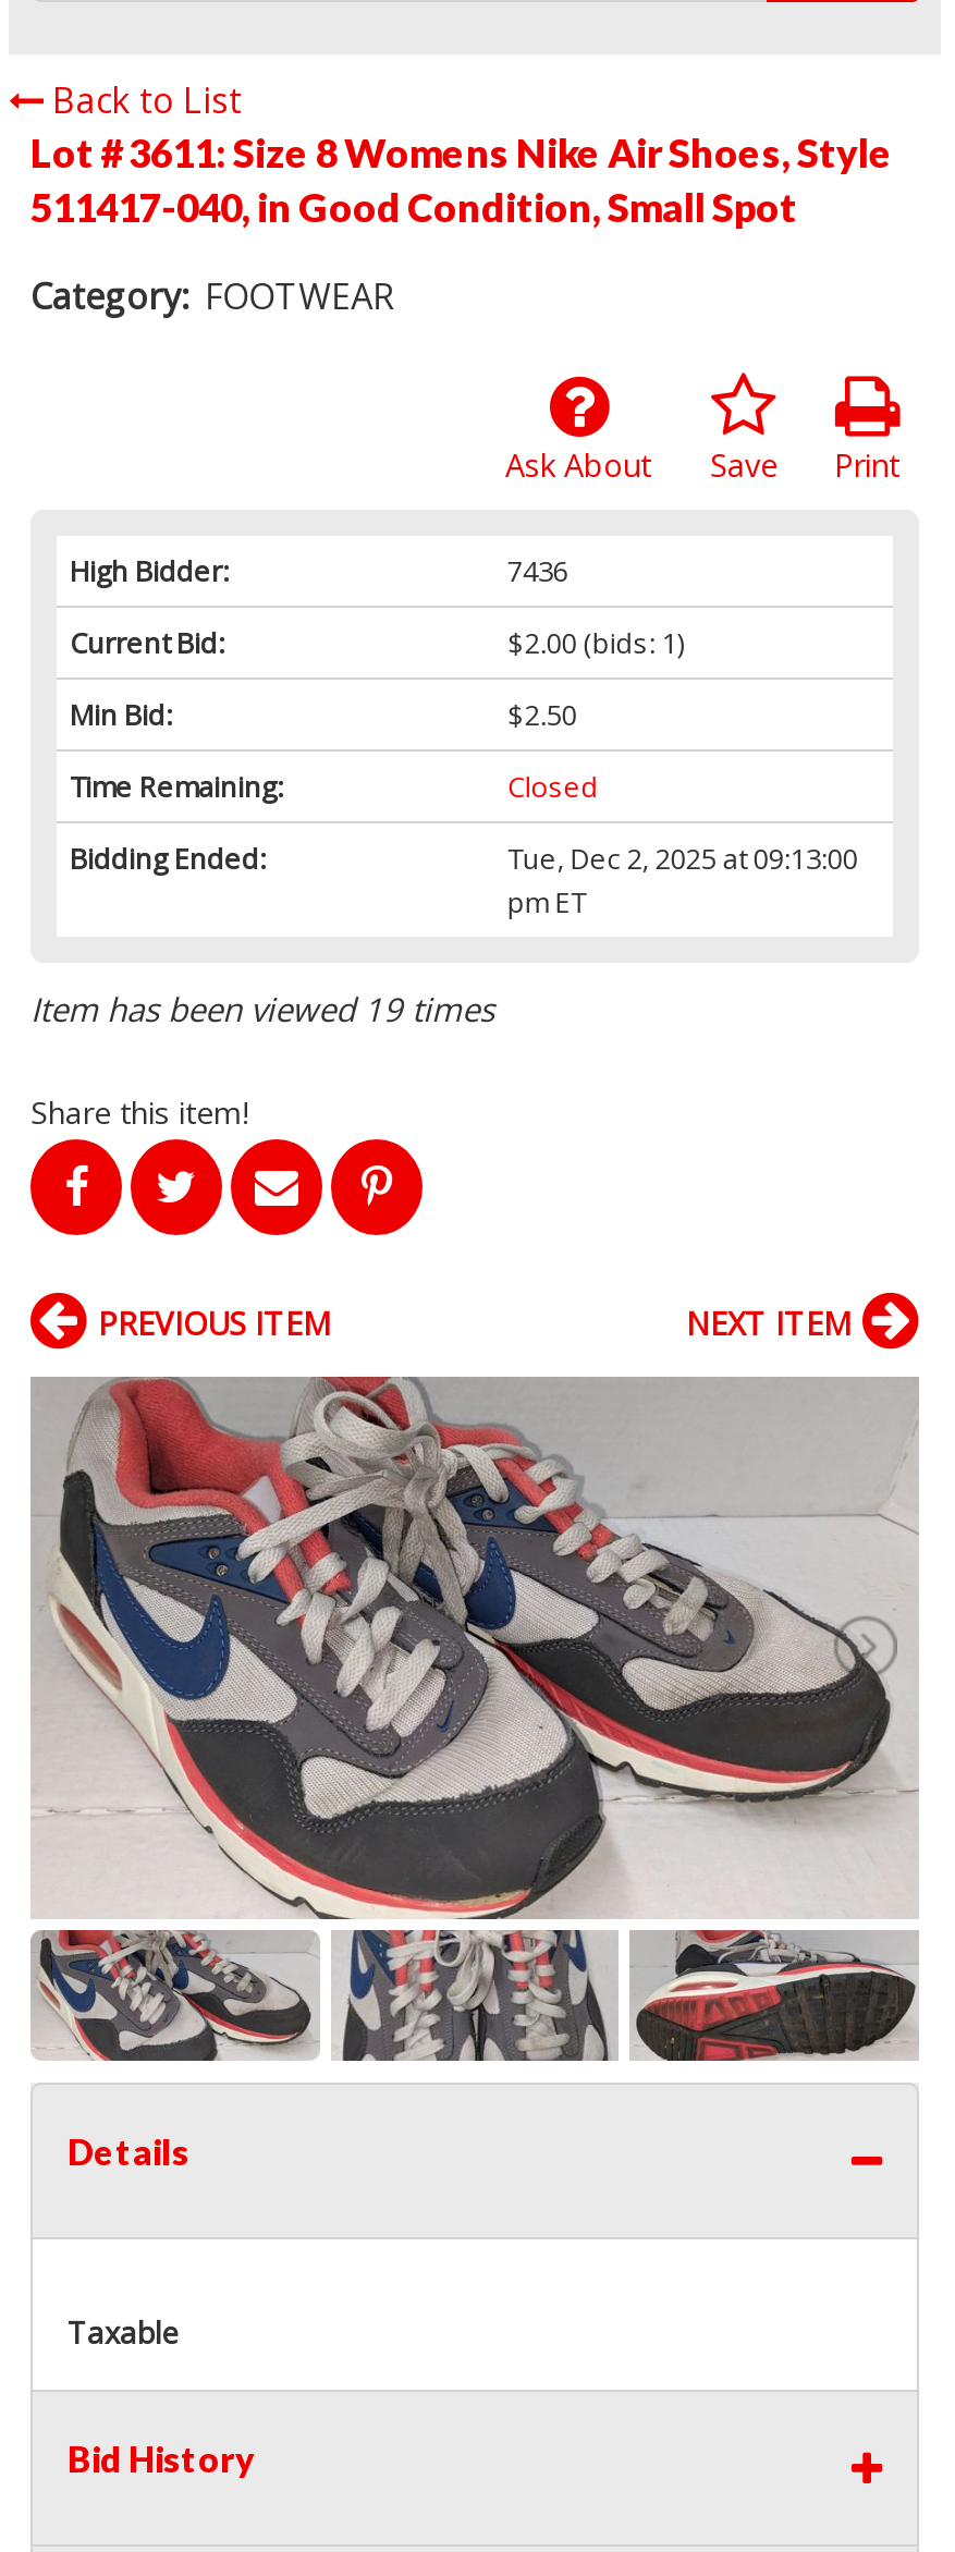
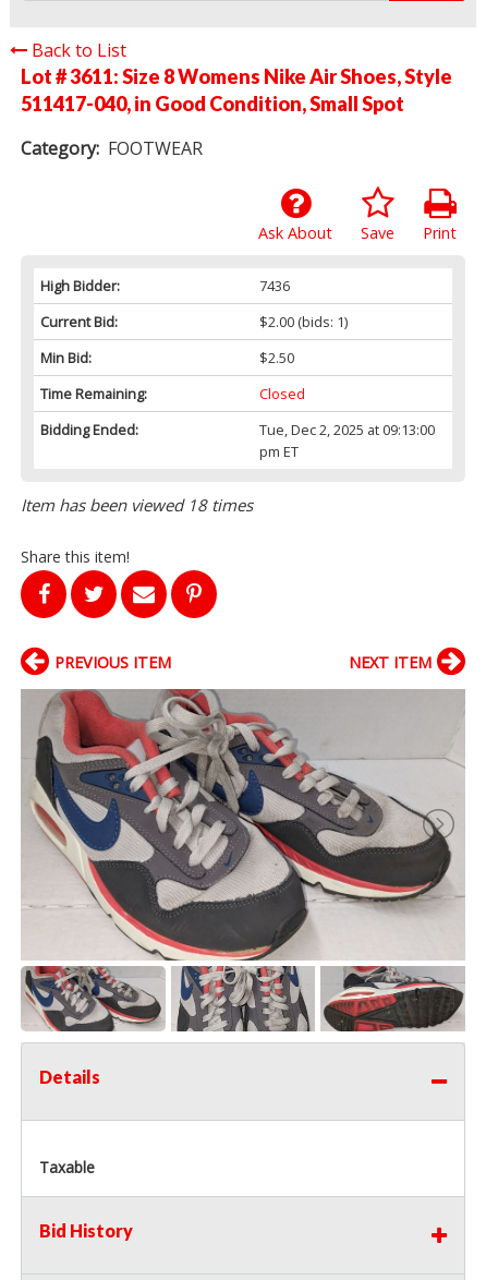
[30,987,494,1030] Item has been viewed 19 times -> [21,494,253,516] Item has been viewed 18 times

